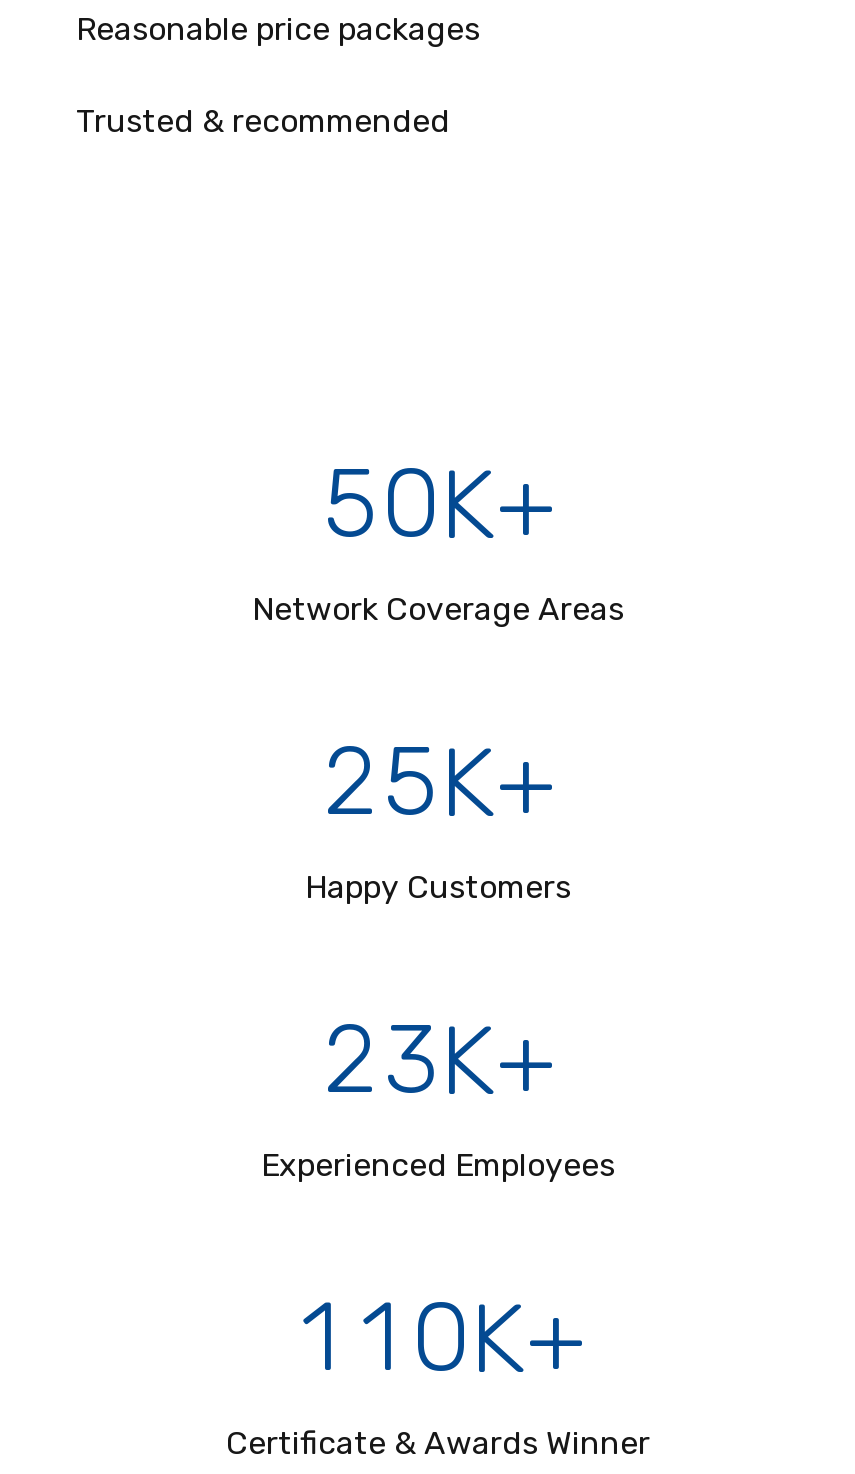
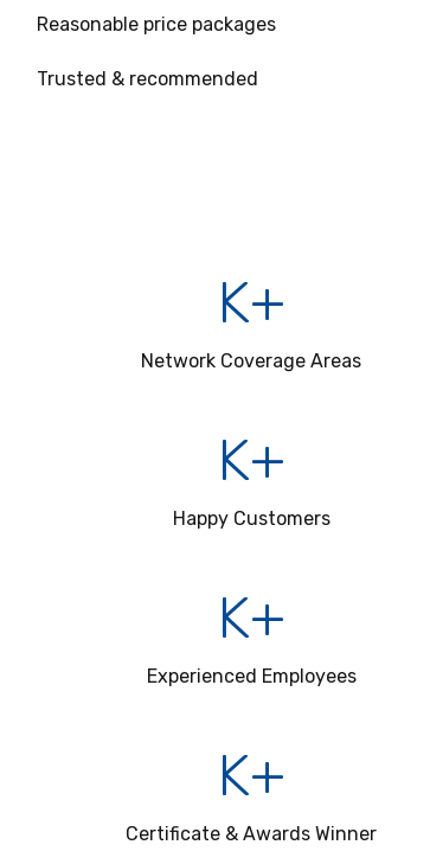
[323,446,556,562] 5 0K+ -> [217,269,285,337] K+
[323,724,556,840] 2 5 K+ -> [217,427,285,494] K+
[323,1002,556,1118] 2 3 K+ -> [217,584,285,652] K+
[301,1280,586,1396] 1 1 0K+ -> [217,742,285,809] K+

